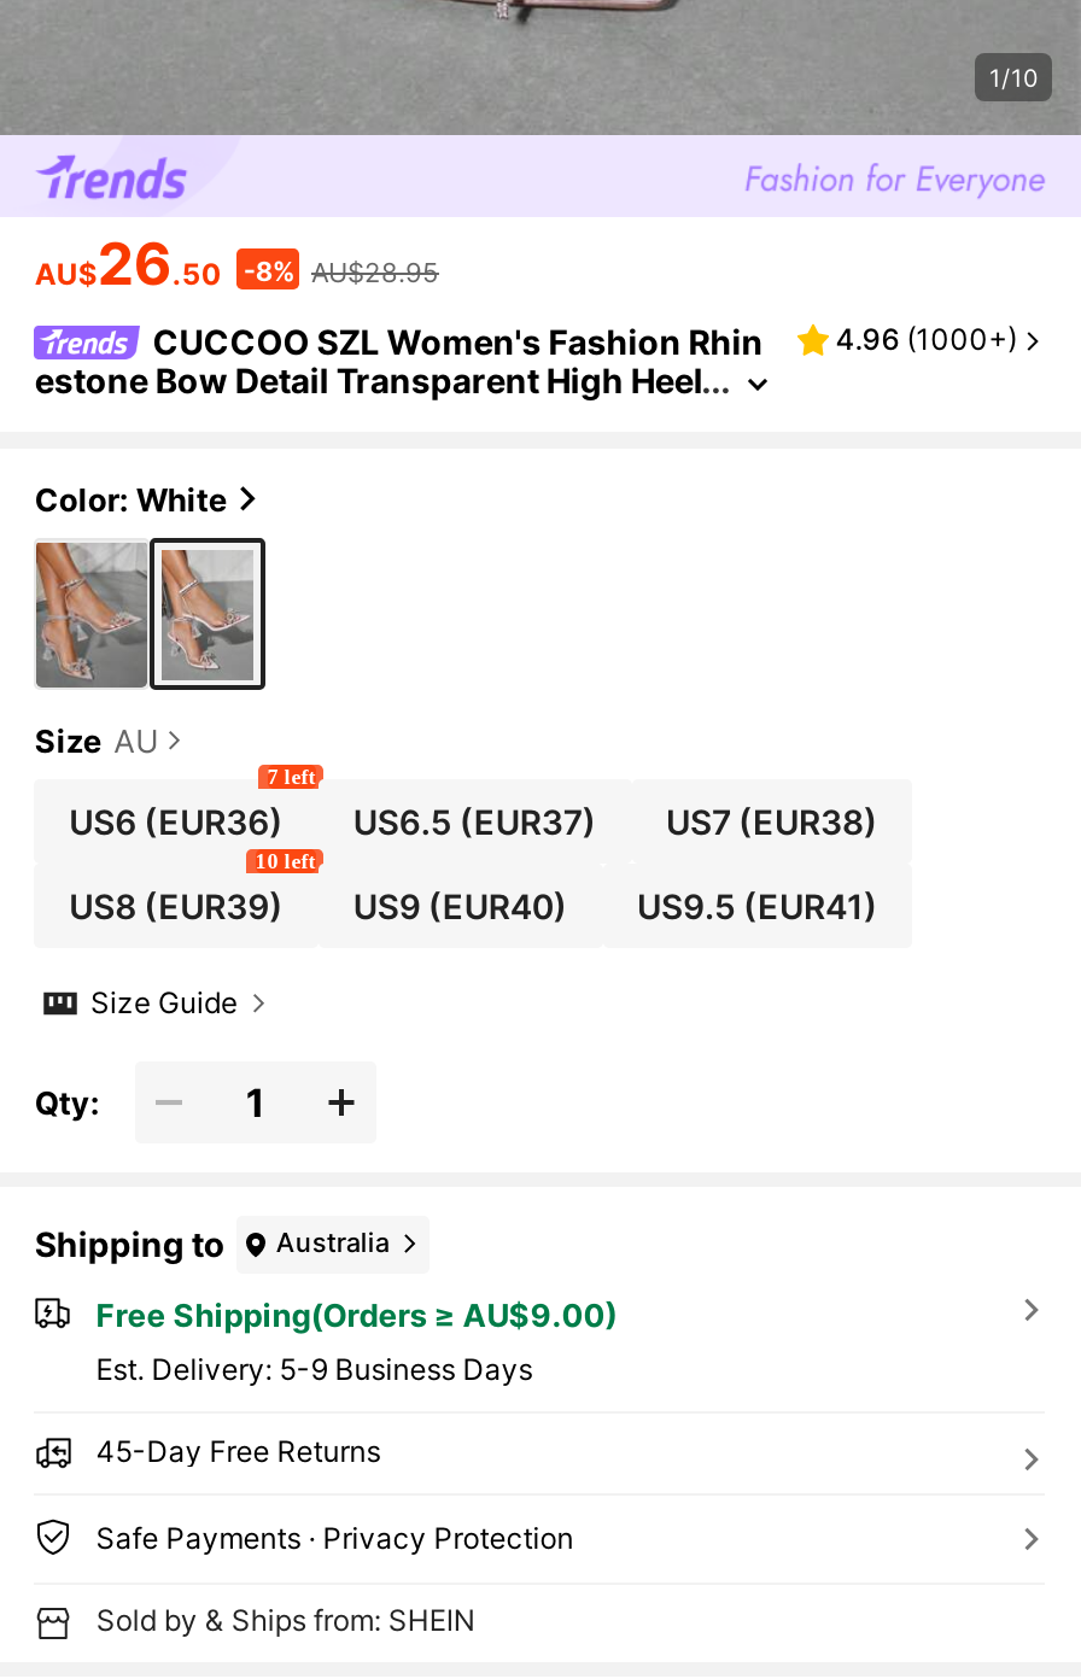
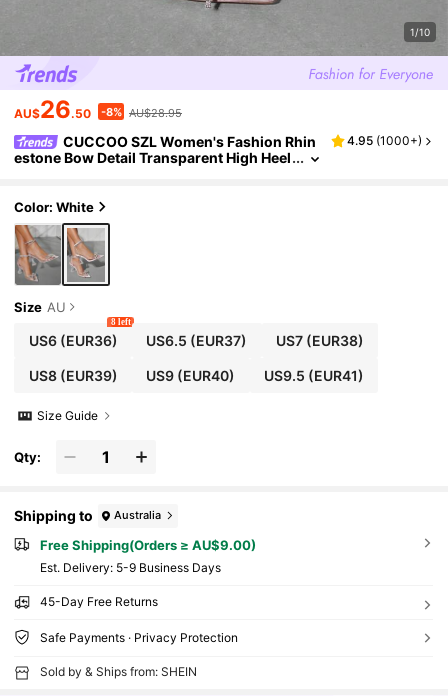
[836,320,1018,356] 4.96 (1000+) -> [347,133,422,148] 4.95 (1000+)
[267,765,316,789] 7 left -> [111,317,131,327] 8 left
[255,850,316,874] 10 left -> none

